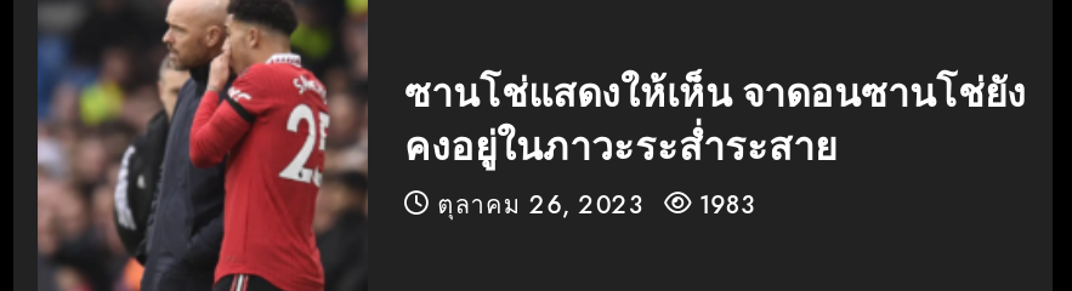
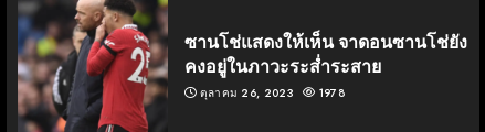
[437,187,756,223] ตุลาคม 26, 2023 1983 -> [200,85,345,101] ตุลาคม 26, 2023 1978

